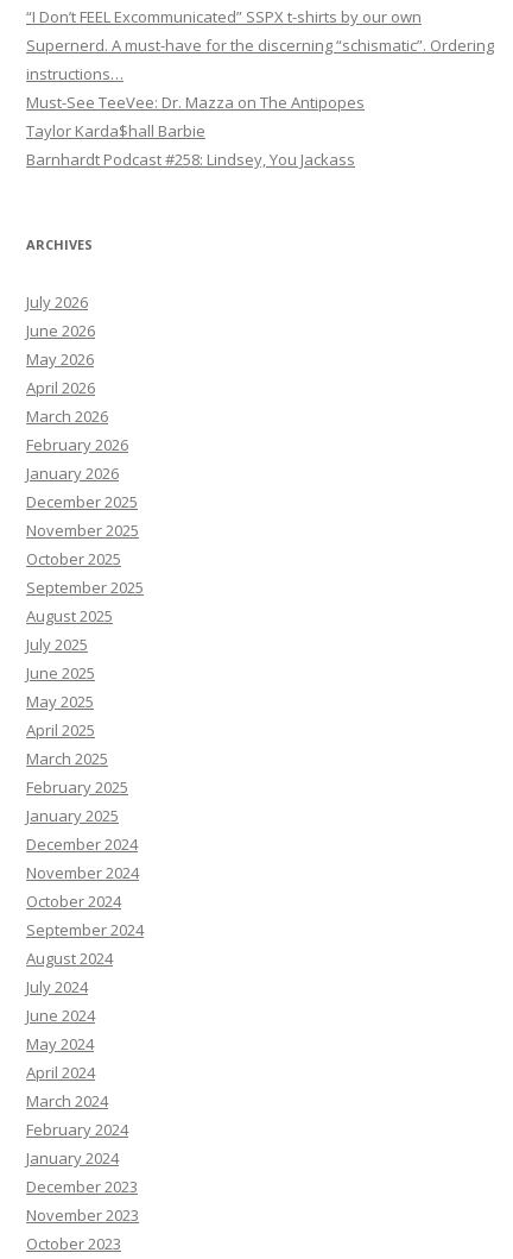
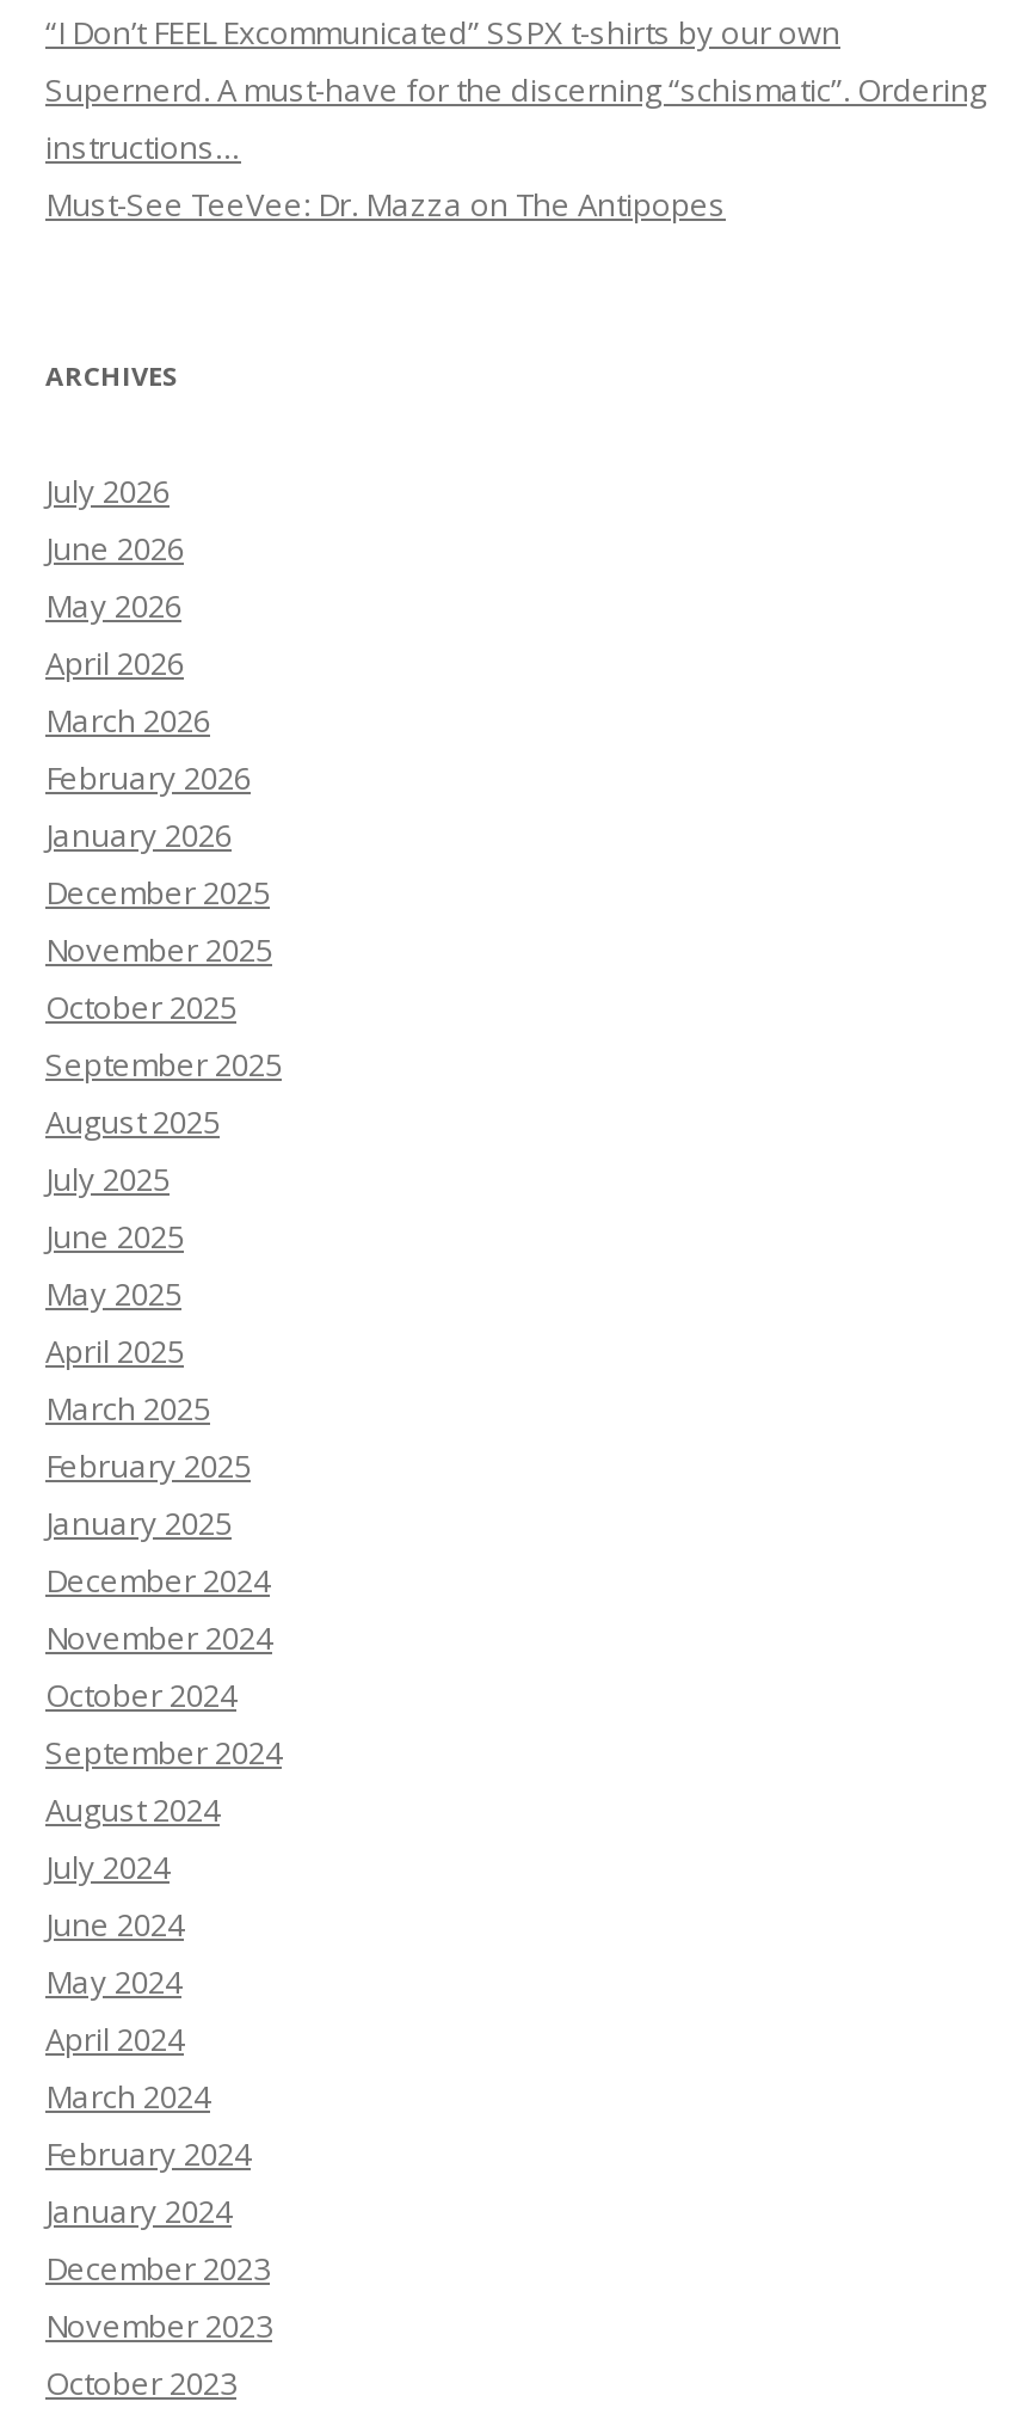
[26,120,355,170] Taylor Karda$hall Barbie | Barnhardt Podcast #258: Lindsey, You Jackass -> none

